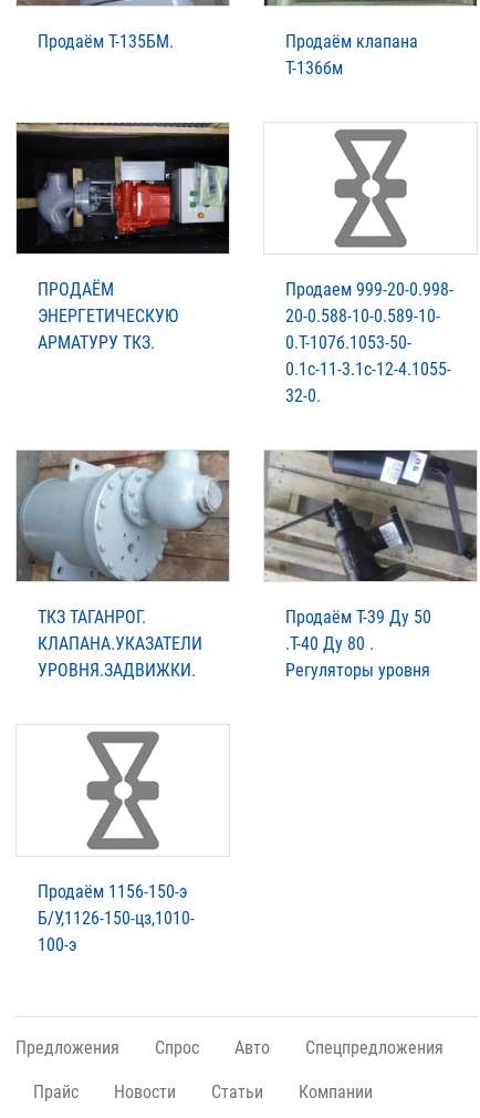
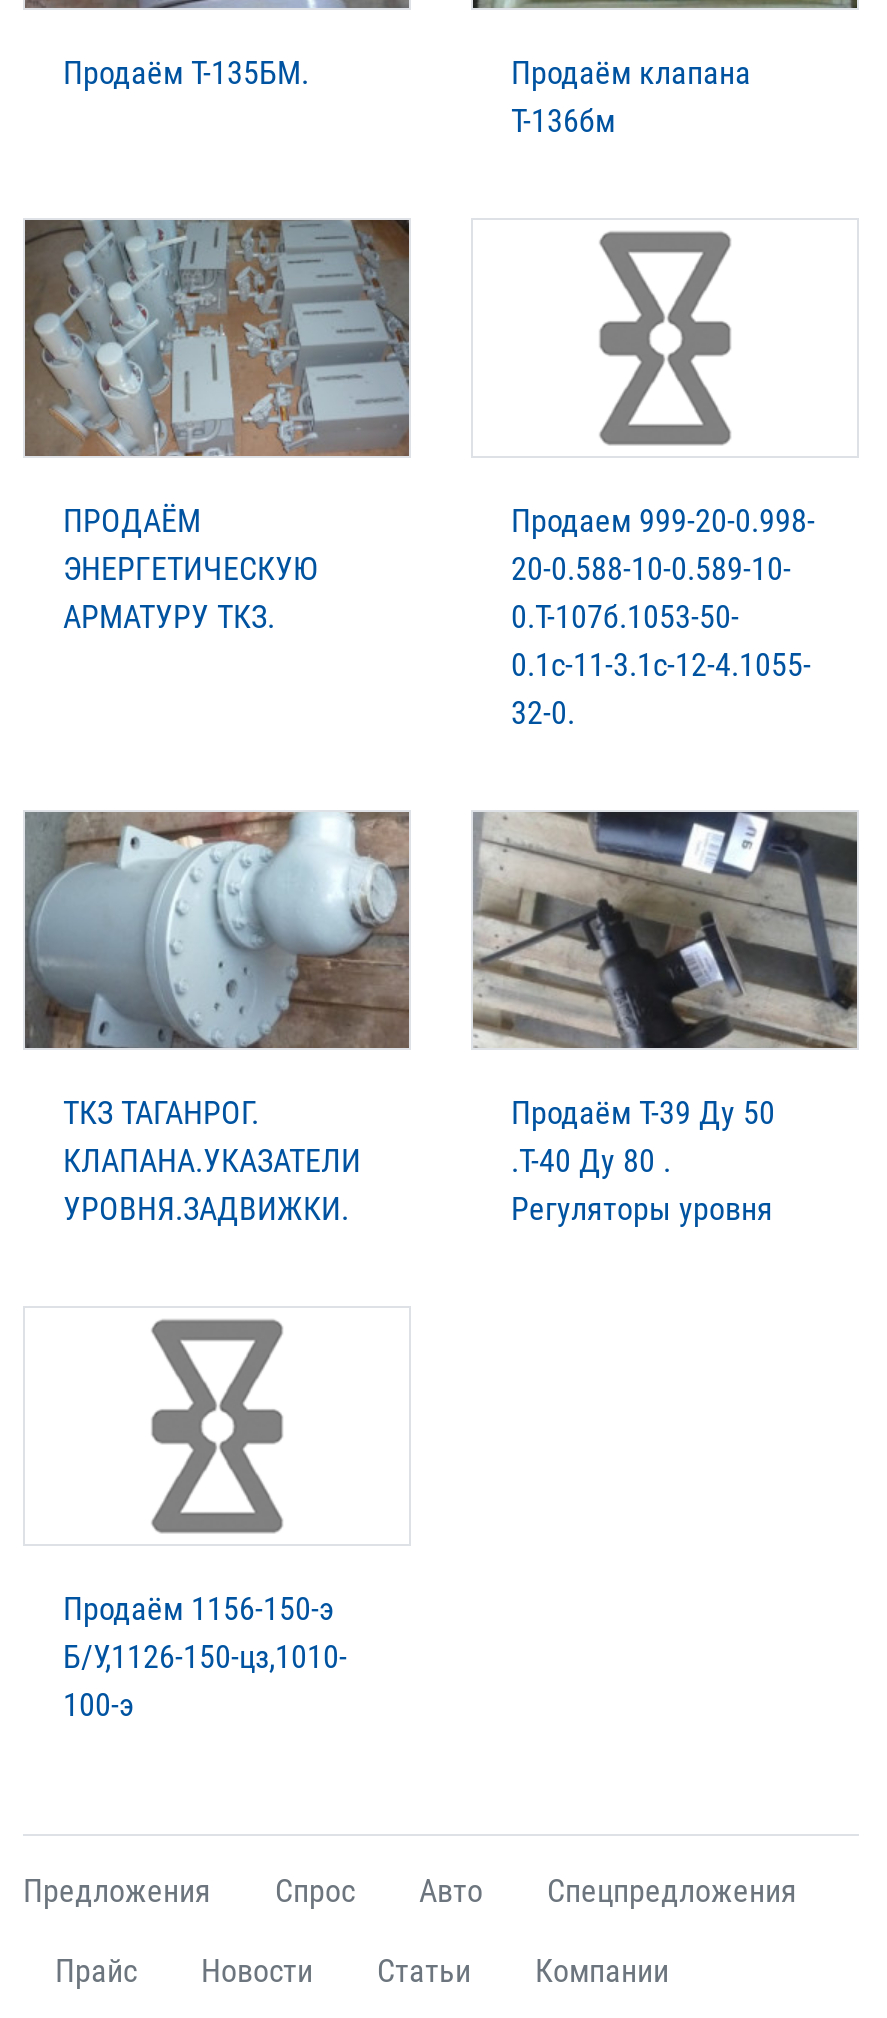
[15,122,230,255] [image] -> [23,218,411,458] [image]

